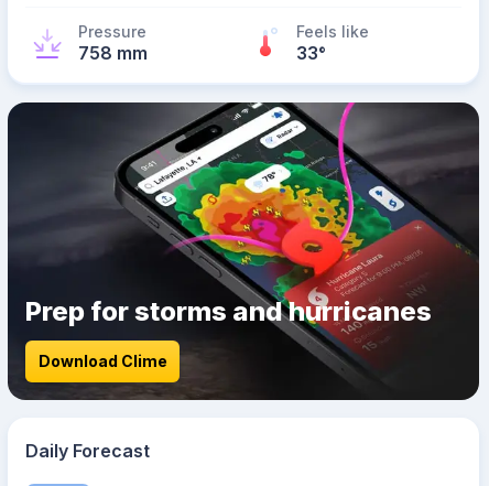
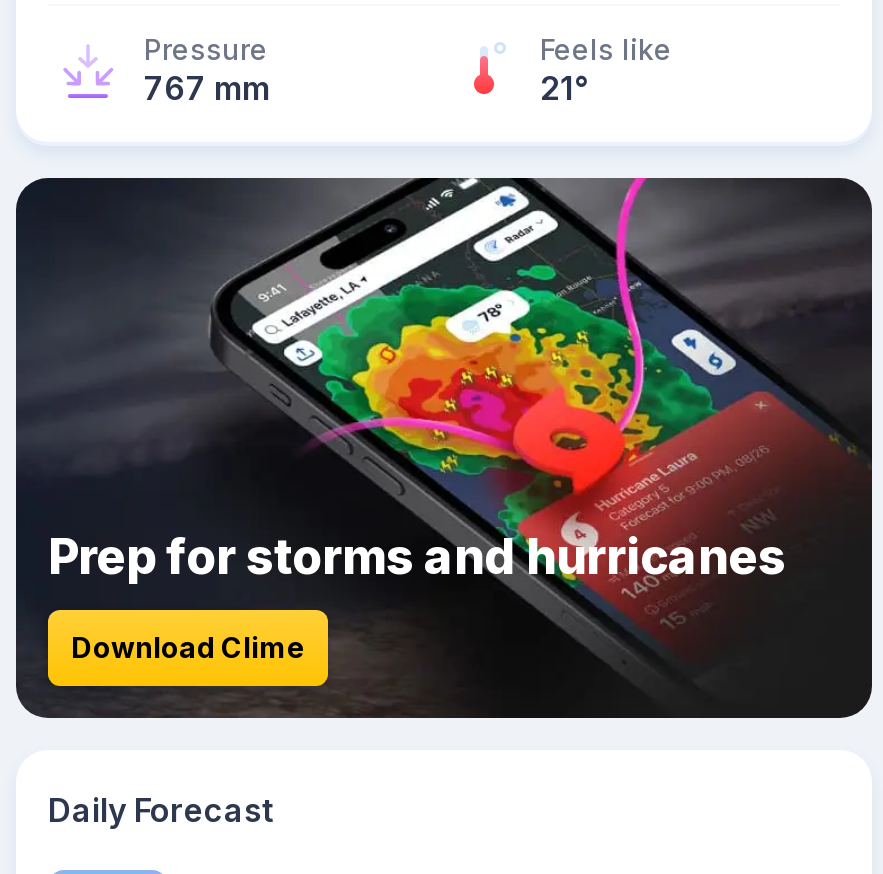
[78,42,148,64] 758 mm -> [144,68,270,108] 767 mm
[296,42,326,64] 33° -> [540,68,588,108] 21°

